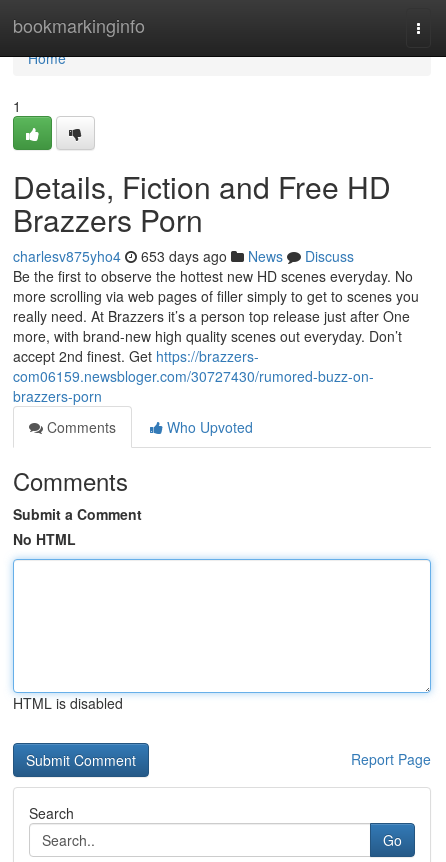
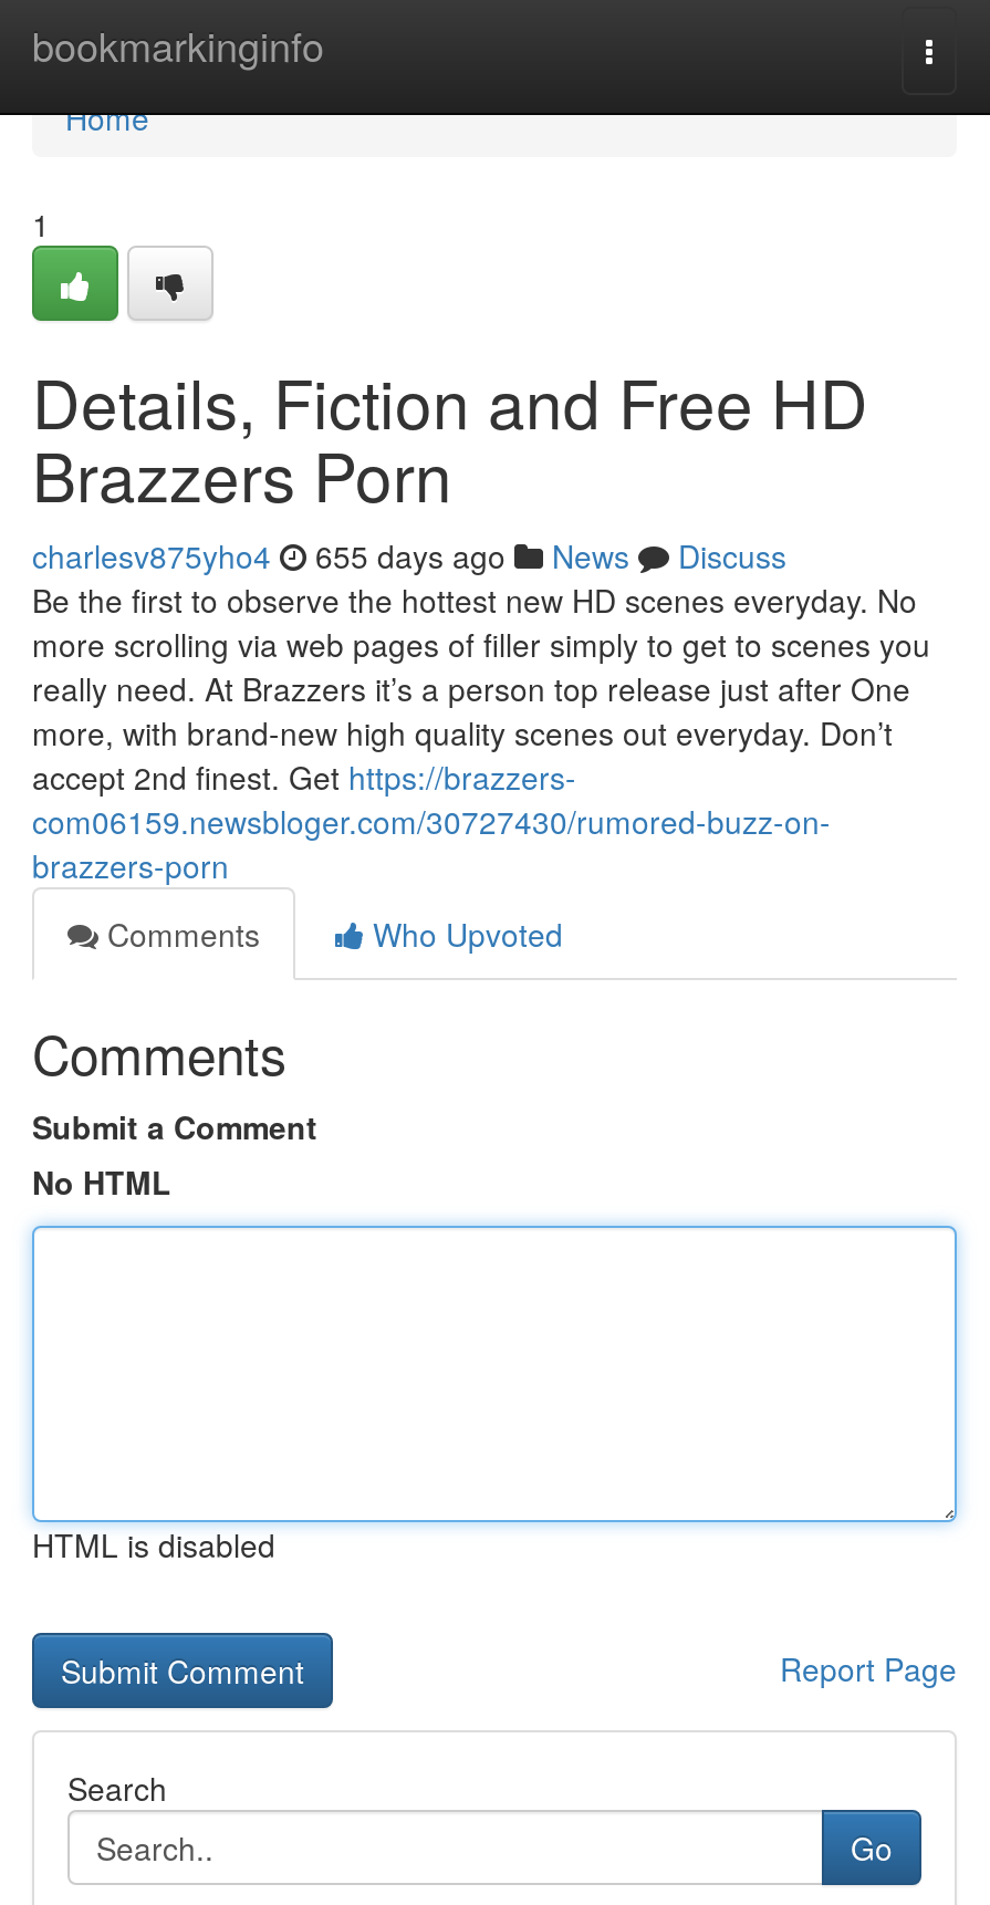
[13,246,354,266] charlesv875yho4 653 days ago News Discuss -> [32,533,786,577] charlesv875yho4 655 days ago News Discuss

